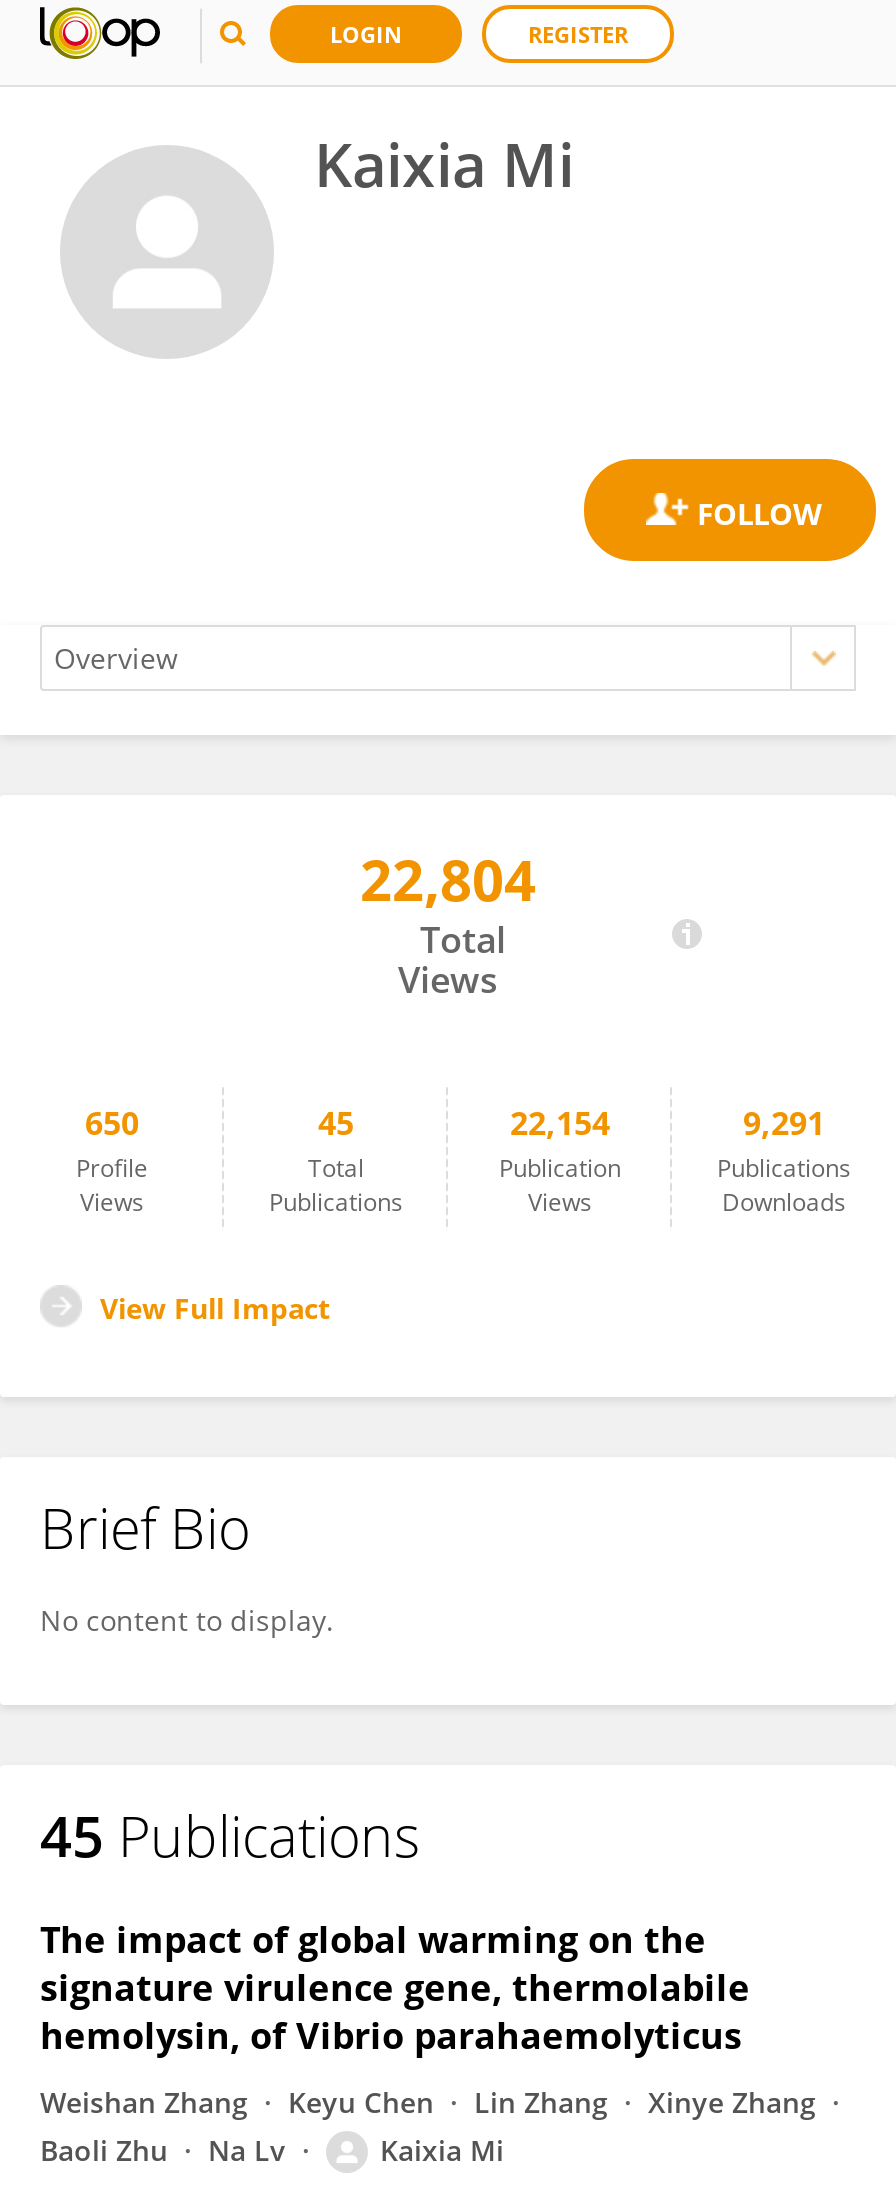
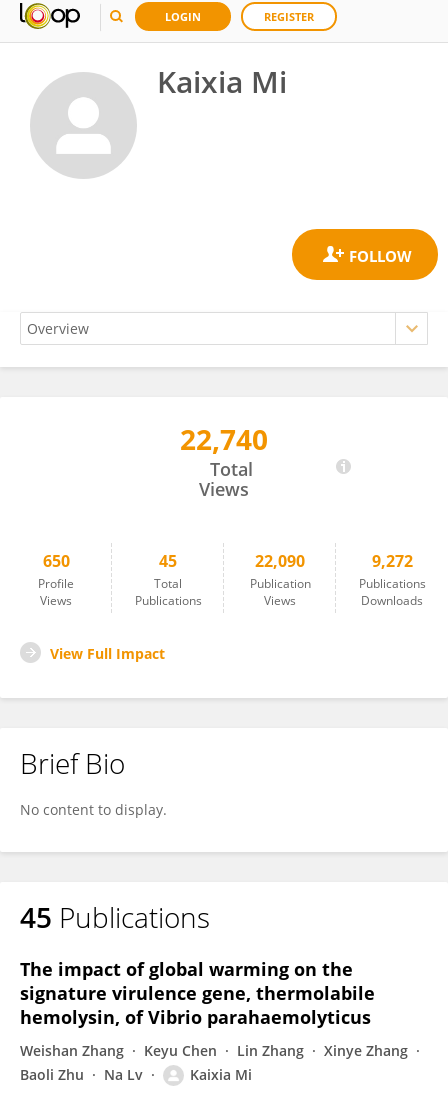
[360,841,536,917] 22,804 -> [180,420,268,458] 22,740
[510,1101,610,1145] 22,154 -> [255,550,305,572] 22,090
[743,1101,825,1145] 9,291 -> [371,550,412,572] 9,272

